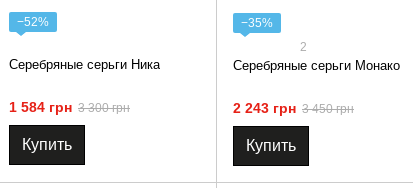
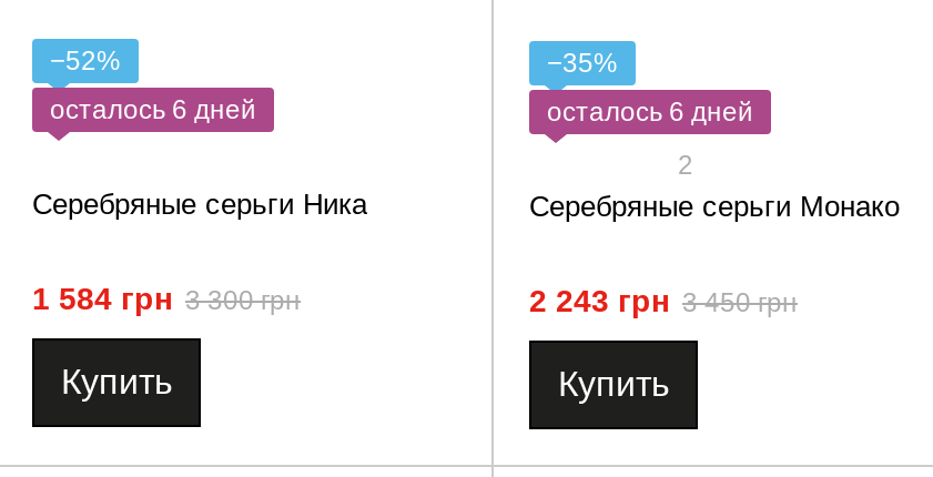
none -> [50,95,256,126] осталось 6 дней
none -> [547,97,753,128] осталось 6 дней

